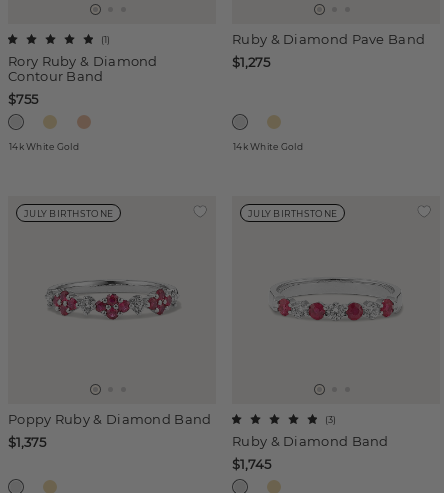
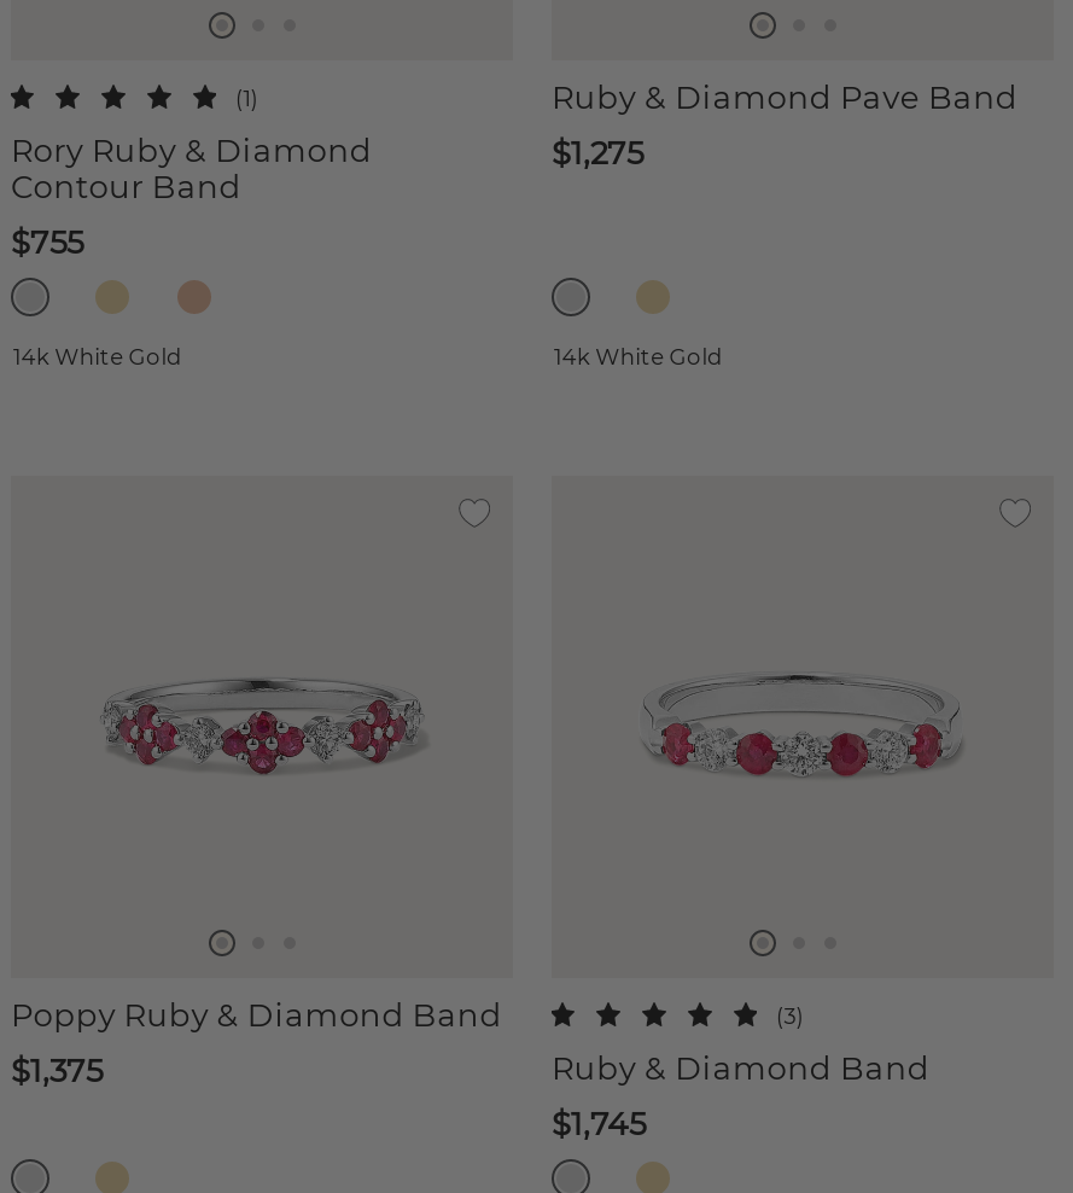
[24,208,113,219] JULY BIRTHSTONE -> none
[248,208,337,219] JULY BIRTHSTONE -> none

